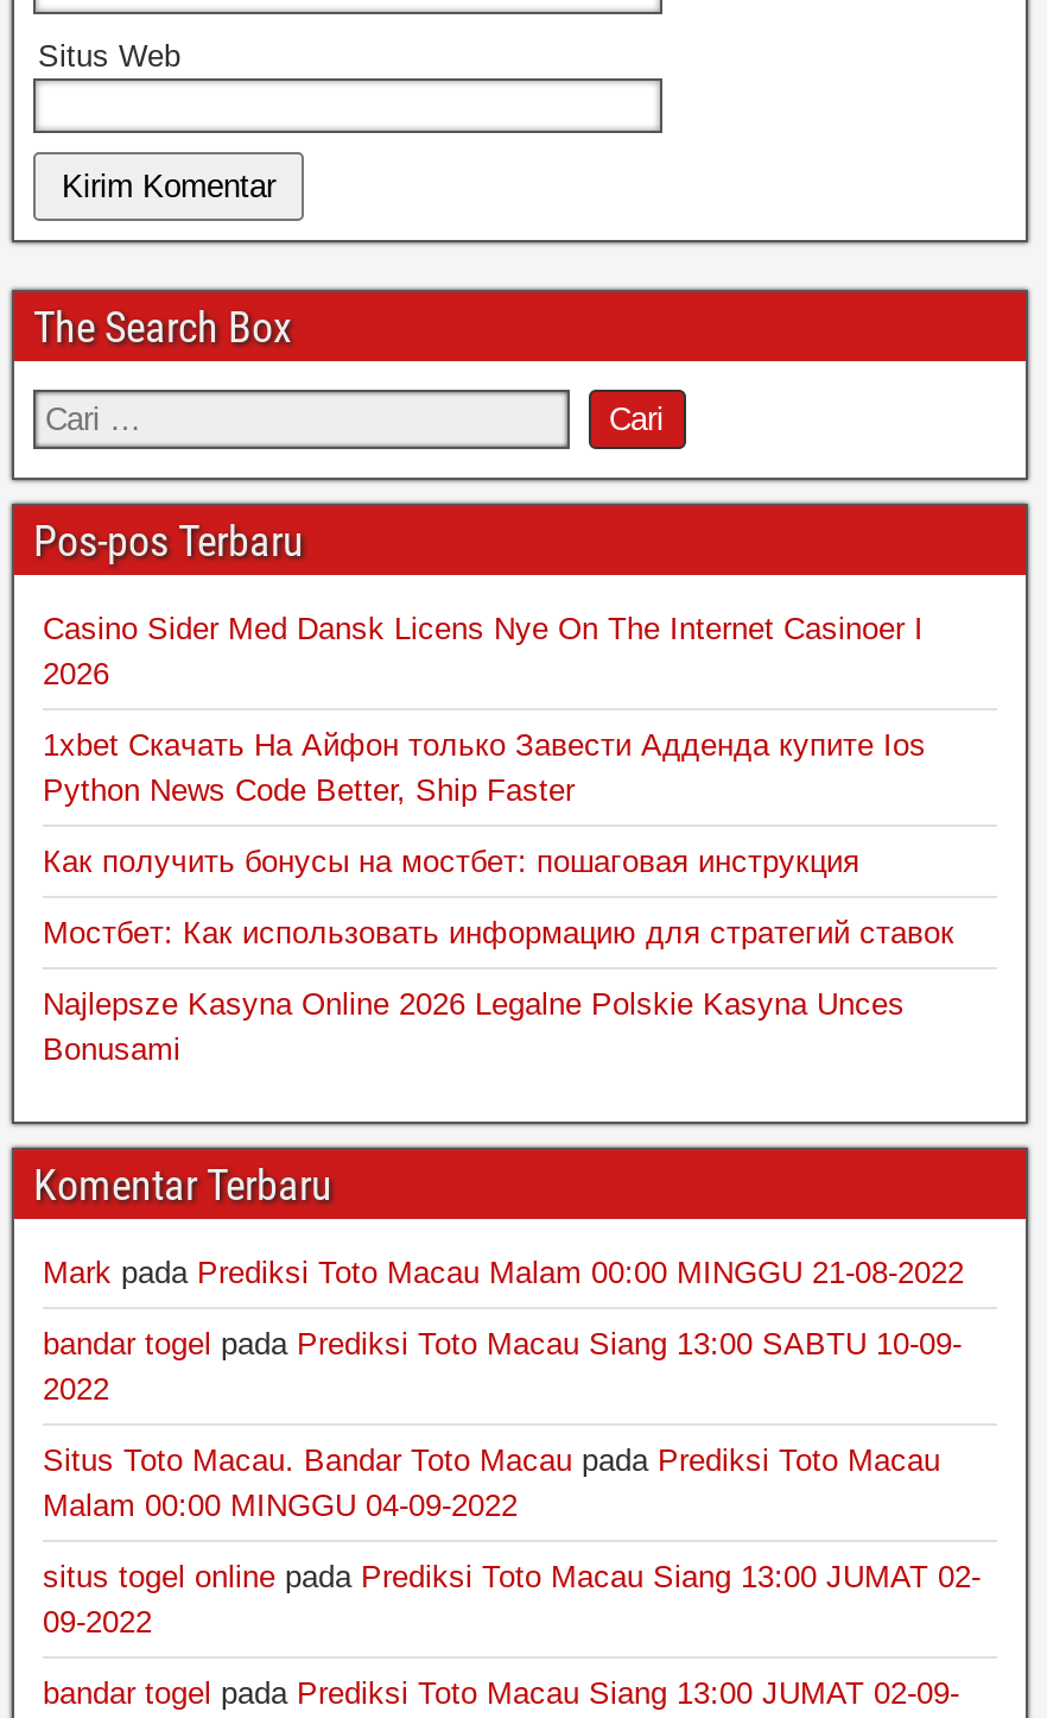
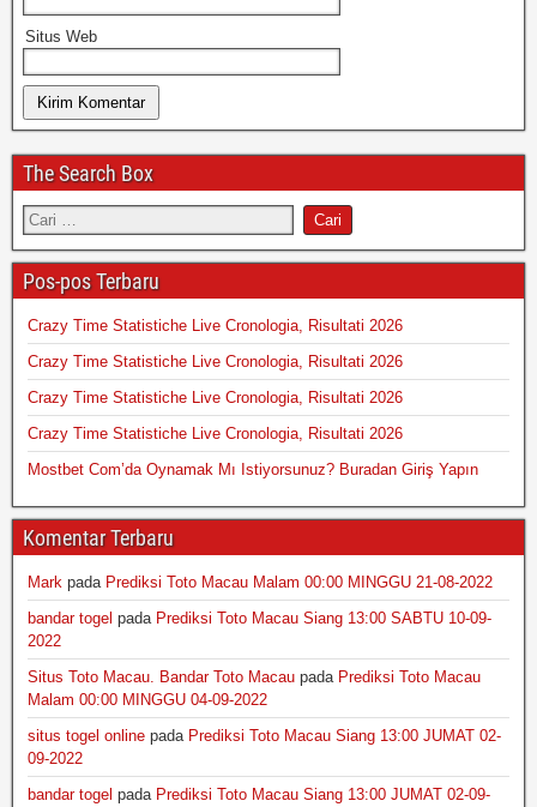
[43,611,924,691] Casino Sider Med Dansk Licens Nye On The Internet Casinoer I | 2026 -> [28,317,403,335] Crazy Time Statistiche Live Cronologia, Risultati 2026
[43,727,926,808] 1xbet Скачать На Айфон только Завести Адденда купите Ios | Python News Code Better, Ship Faster -> [28,353,403,371] Crazy Time Statistiche Live Cronologia, Risultati 2026
[43,844,859,879] Как получить бонусы на мостбет: пошаговая инструкция -> [28,389,403,406] Crazy Time Statistiche Live Cronologia, Risultati 2026
[43,915,954,950] Мостбет: Как использовать информацию для стратегий ставок -> [28,424,403,442] Crazy Time Statistiche Live Cronologia, Risultati 2026
[43,986,905,1067] Najlepsze Kasyna Online 2026 Legalne Polskie Kasyna Unces | Bonusami -> [28,460,478,478] Mostbet Com’da Oynamak Mı Istiyorsunuz? Buradan Giriş Yapın

